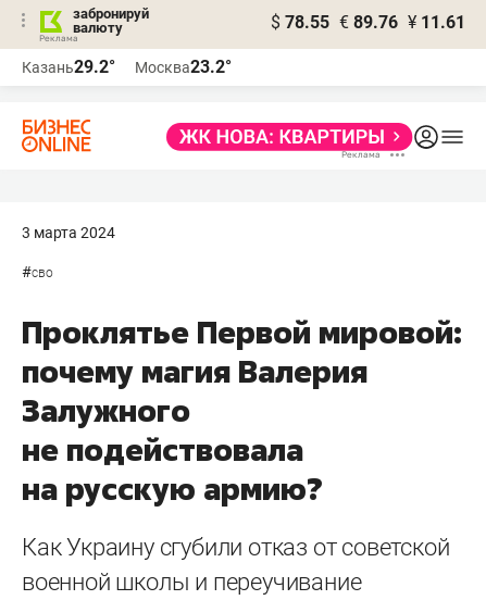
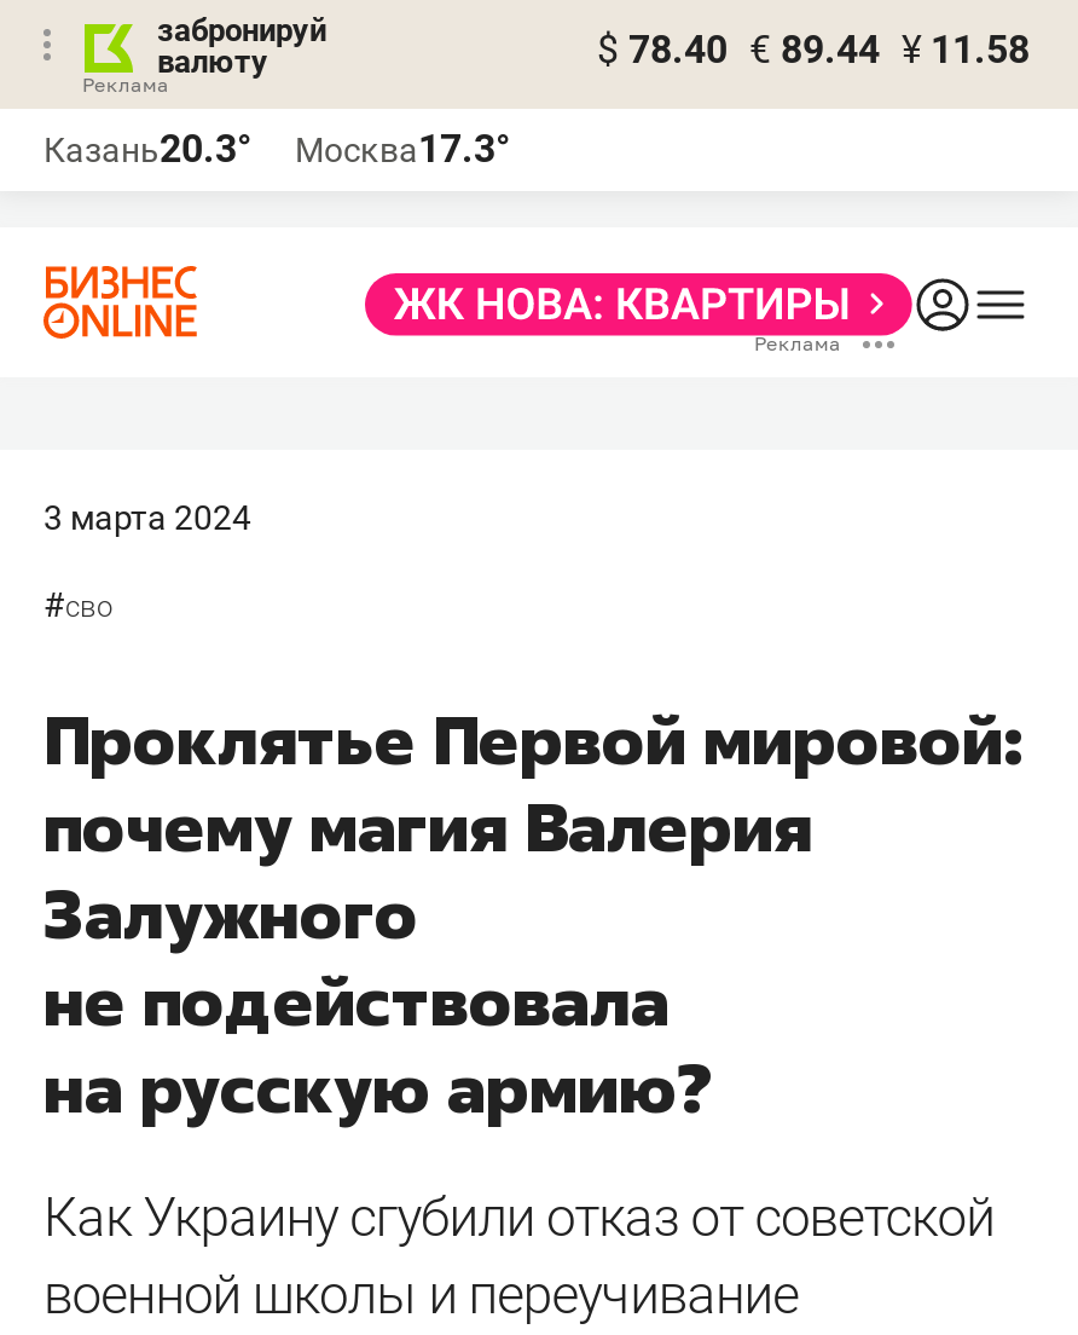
[271,12,465,33] $ 78.55 € 89.76 ¥ 11.61 -> [597,27,1030,73] $ 78.40 € 89.44 ¥ 11.58
[22,57,115,77] Казань29.2° -> [44,126,251,172] Казань20.3°
[135,57,232,77] Москва23.2° -> [295,126,510,172] Москва17.3°

